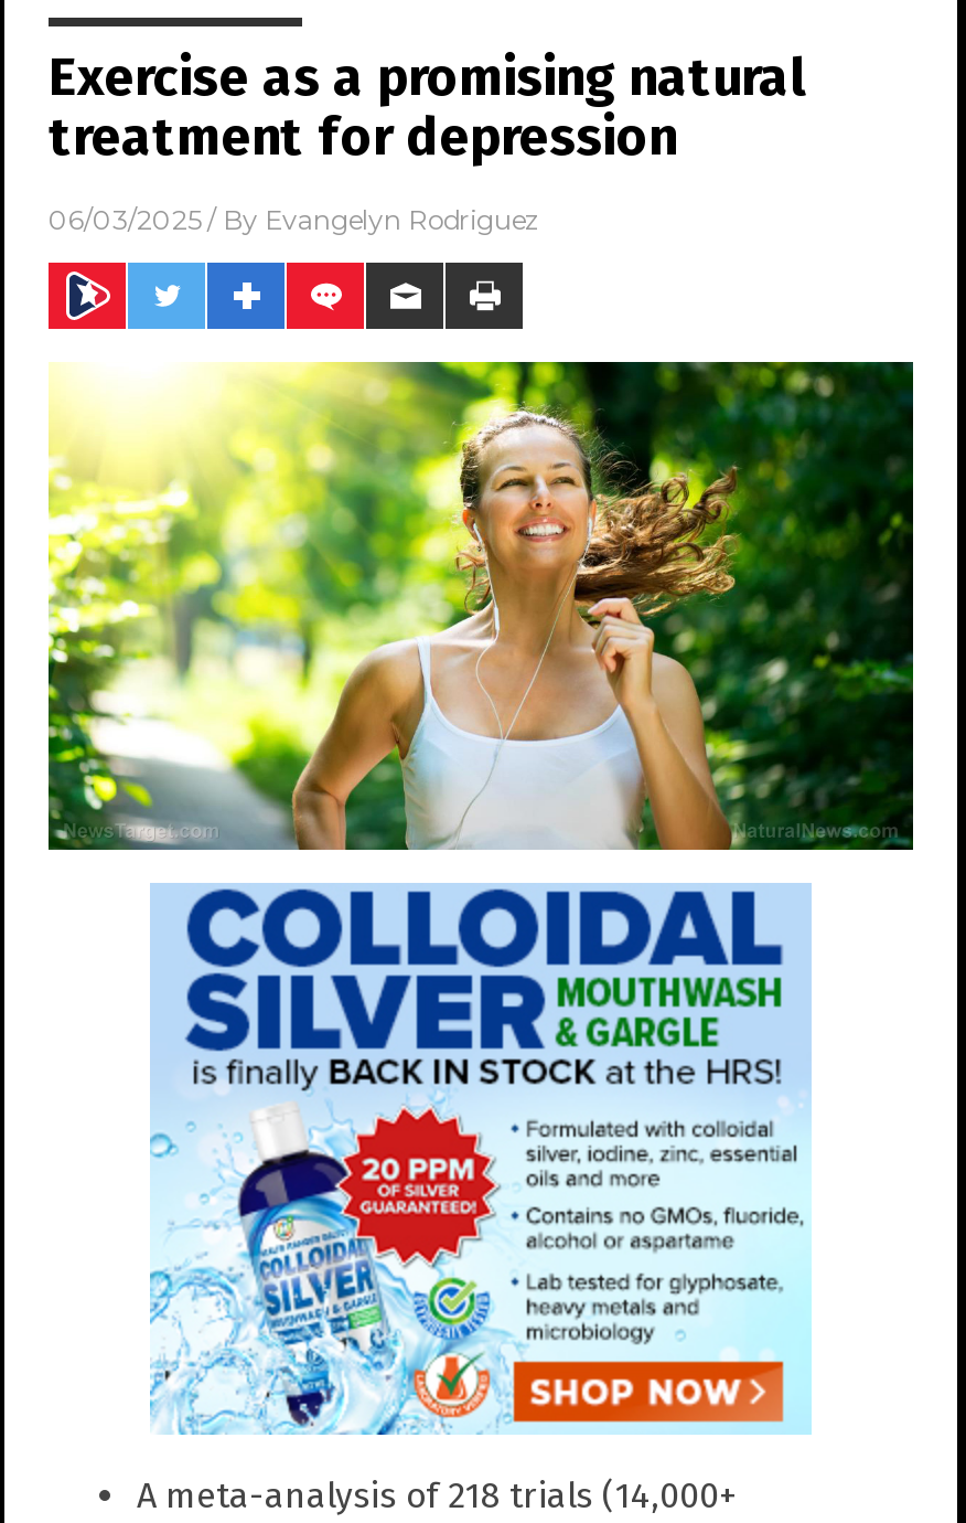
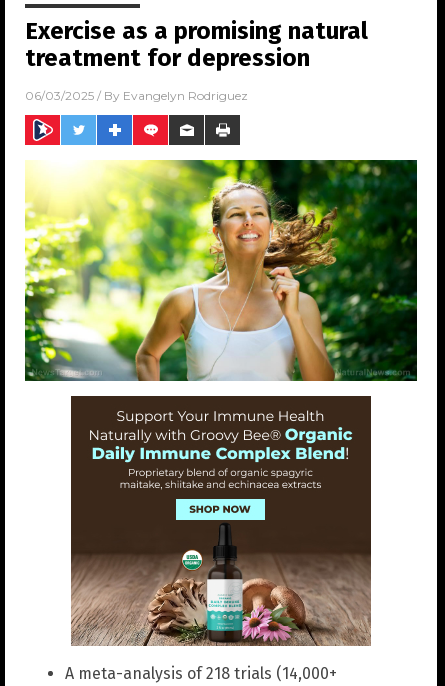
[148,883,812,1437] [image] -> [70,395,372,647] [image]

